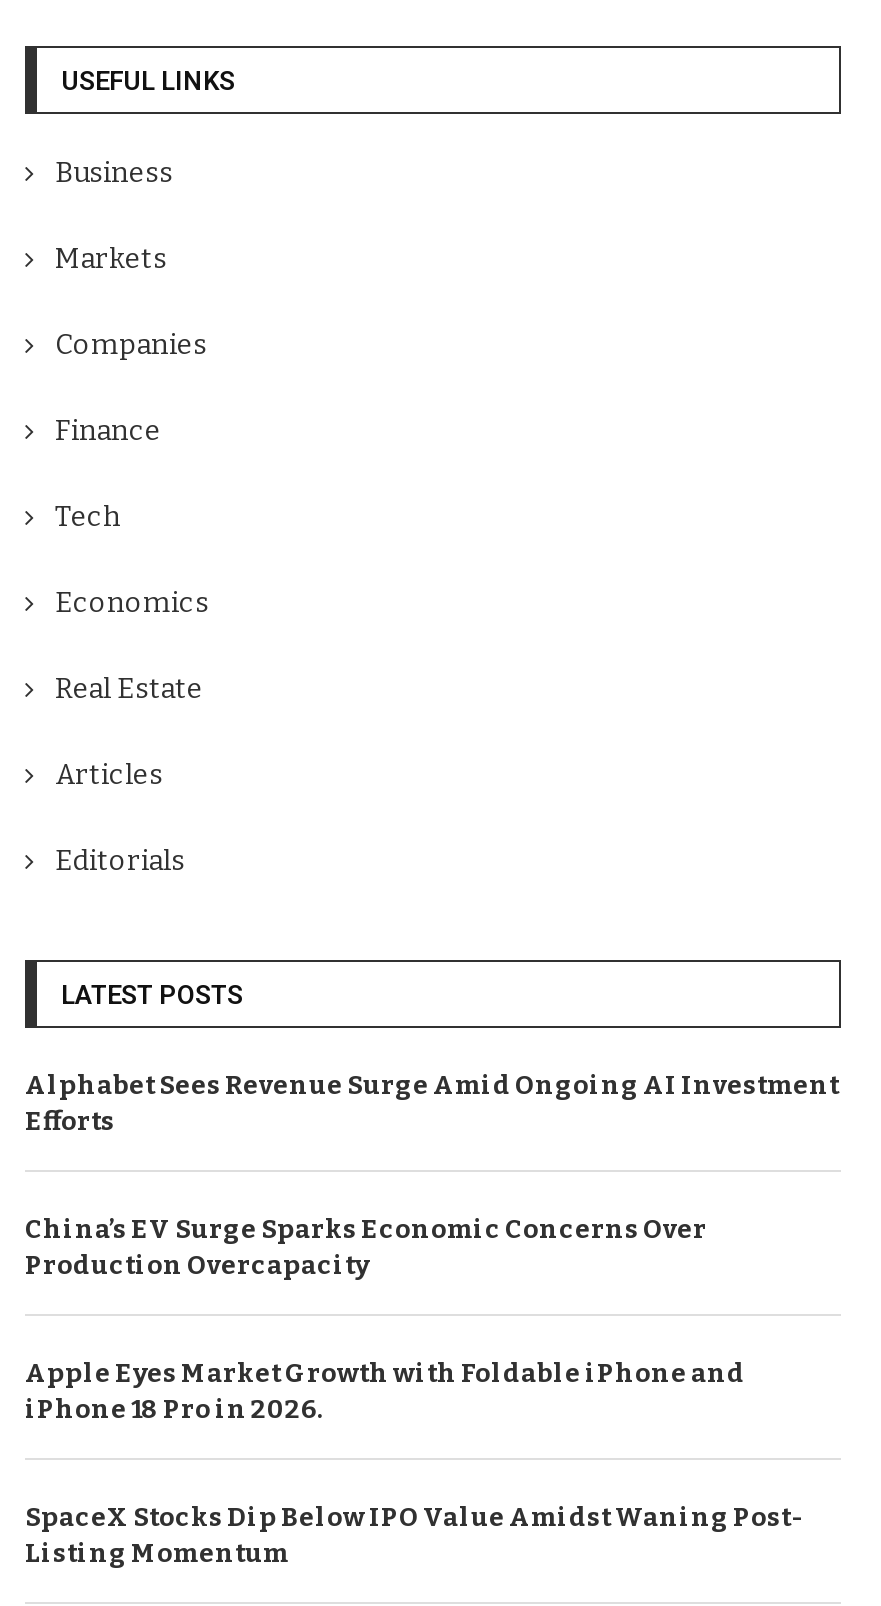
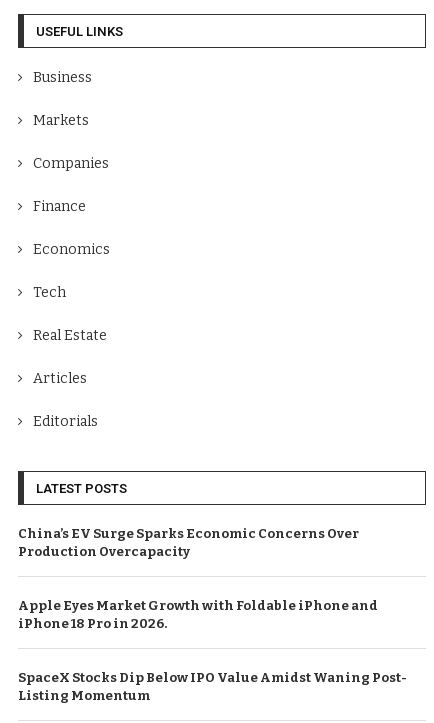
moved [55,499,121,533] -> [33,283,66,300]: Tech
[25,1069,839,1135] Alphabet Sees Revenue Surge Amid Ongoing AI Investment | Efforts -> none

